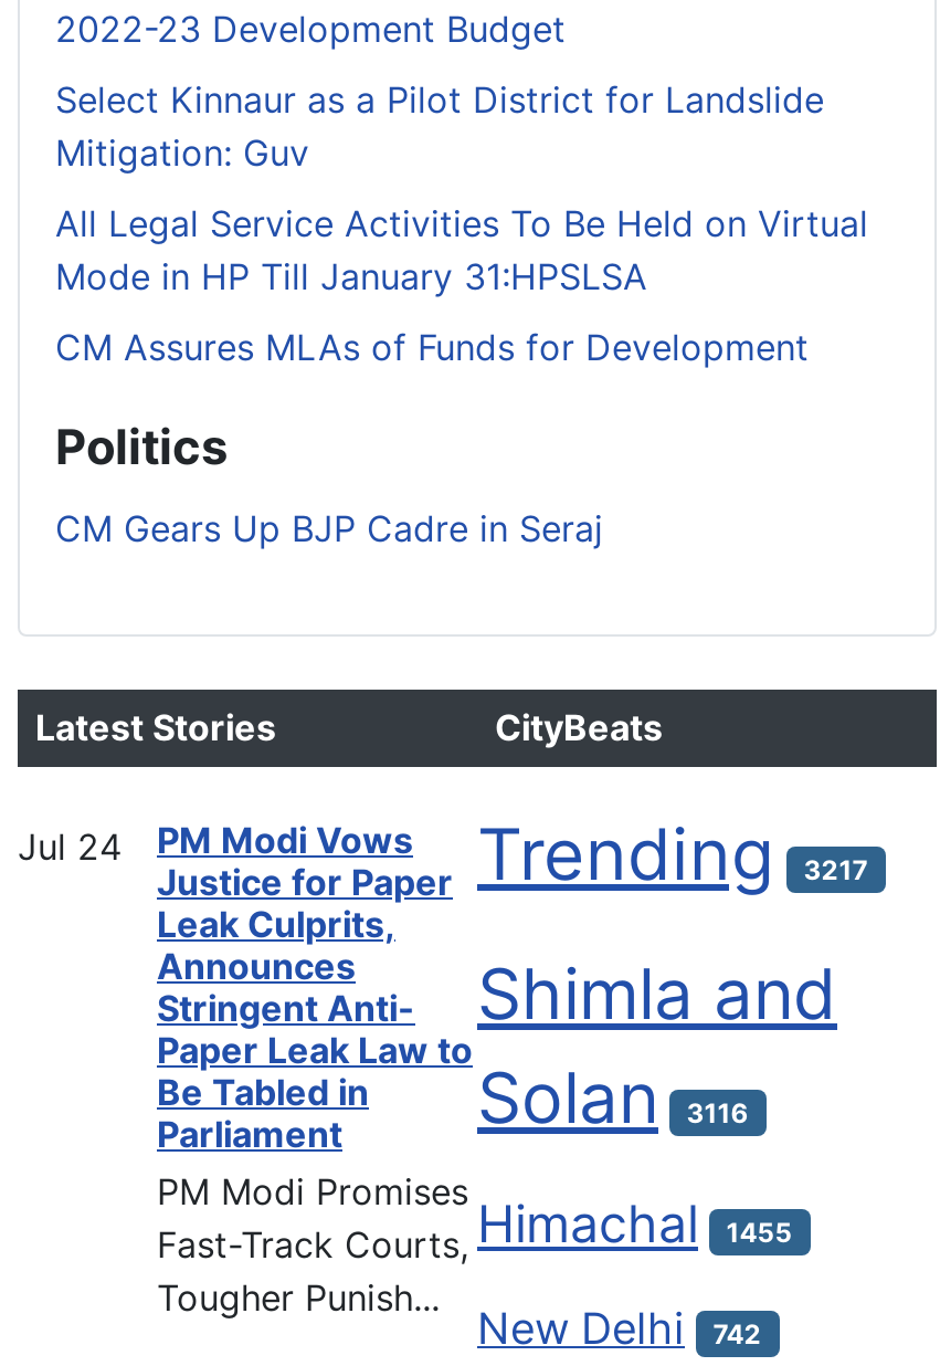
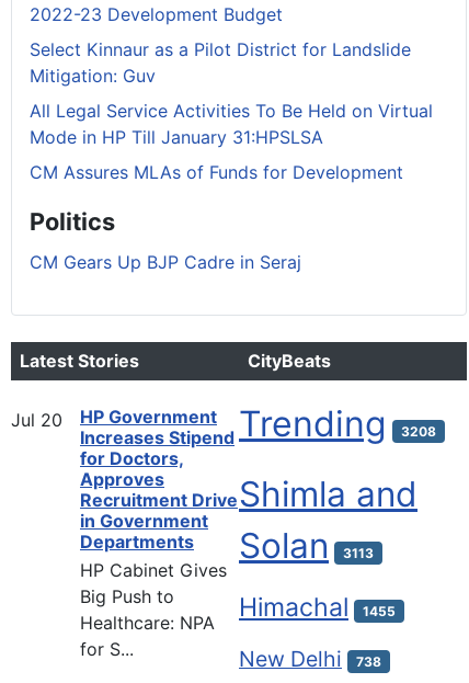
[18,817,473,1319] Jul 24 | PM Modi Vows | Justice for Paper | Leak Culprits, | Announces | Stringent Anti- | Paper Leak Law to | Be Tabled in | Parliament | PM Modi Promises | Fast-Track Courts, | Tougher Punish... -> [11,405,238,660] Jul 20 | HP Government | Increases Stipend | for Doctors, | Approves | Recruitment Drive | in Government | Departments | HP Cabinet Gives | Big Push to | Healthcare: NPA | for S...
[804,852,868,885] 3217 -> [401,423,436,439] 3208
[477,1056,748,1140] Solan 3116 -> [239,524,373,566] Solan 3113
[477,1301,762,1354] New Delhi 742 -> [239,645,381,672] New Delhi 738

